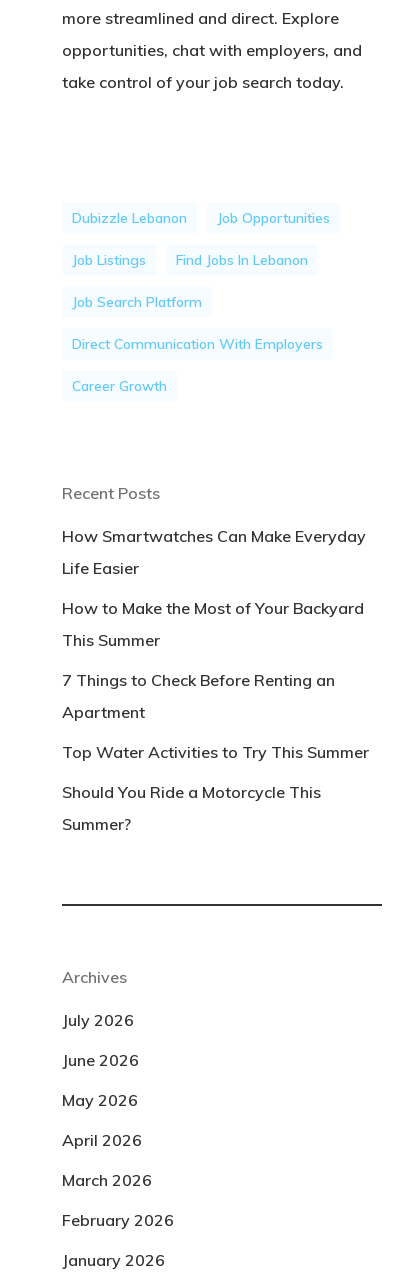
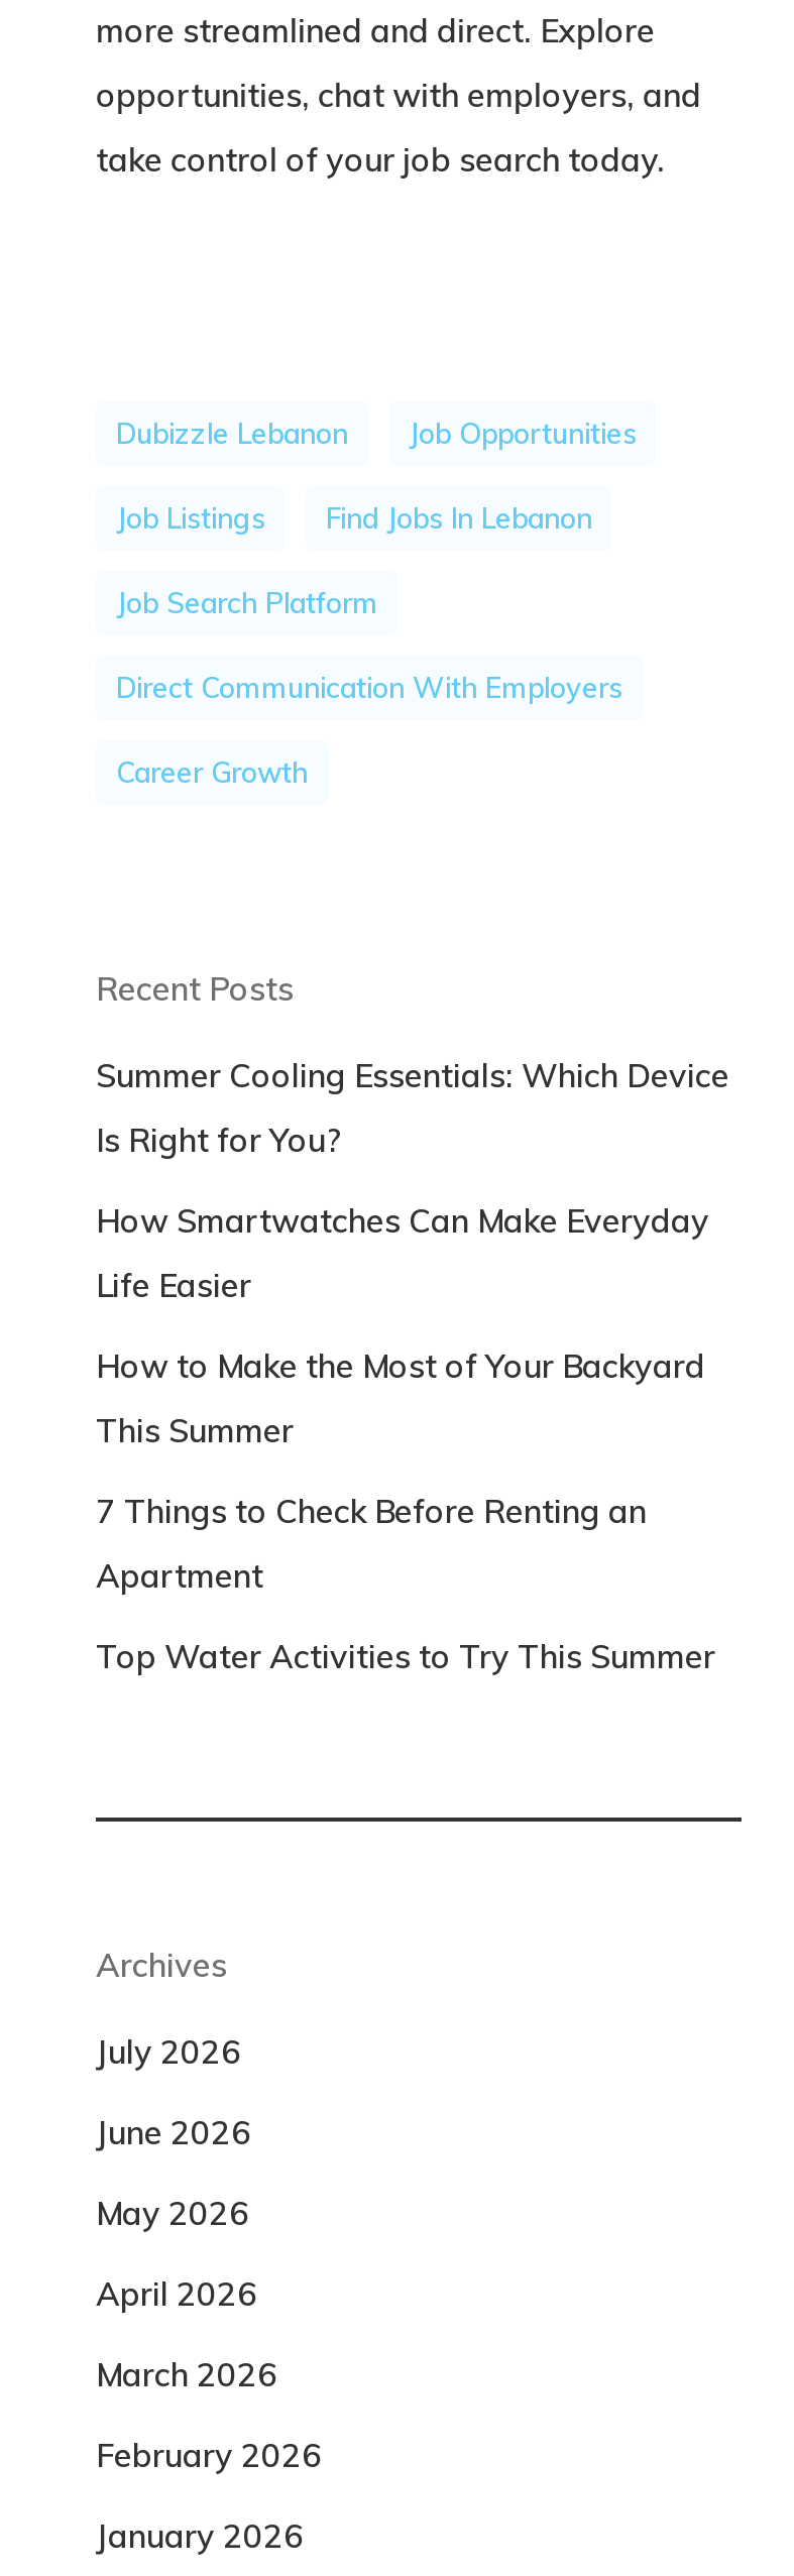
none -> [96,1055,729,1160] Summer Cooling Essentials: Which Device | Is Right for You?
moved [62,526,369,762] -> [96,1200,715,1676]: How Smartwatches Can Make Everyday | Life Easier | How to Make the Most of Your Backyard | This Summer | 7 Things to Check Before Renting an | Apartment | Top Water Activities to Try This Summer
[62,782,321,834] Should You Ride a Motorcycle This | Summer? -> none

